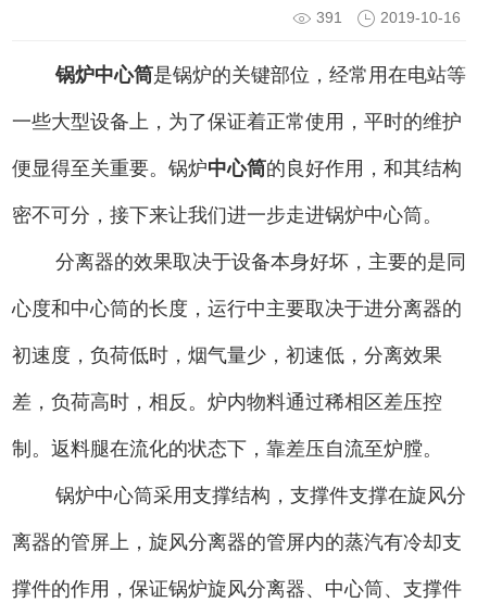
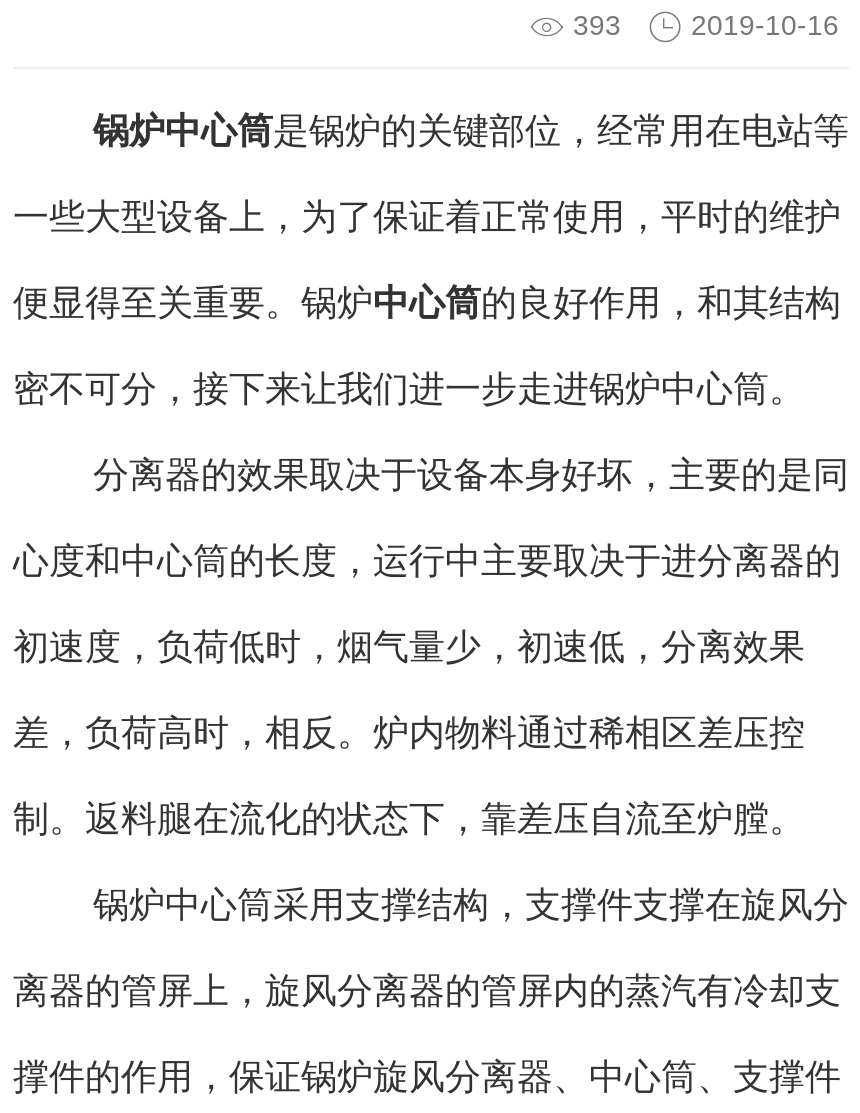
[316,9,342,26] 391 -> [573,9,621,41] 393

